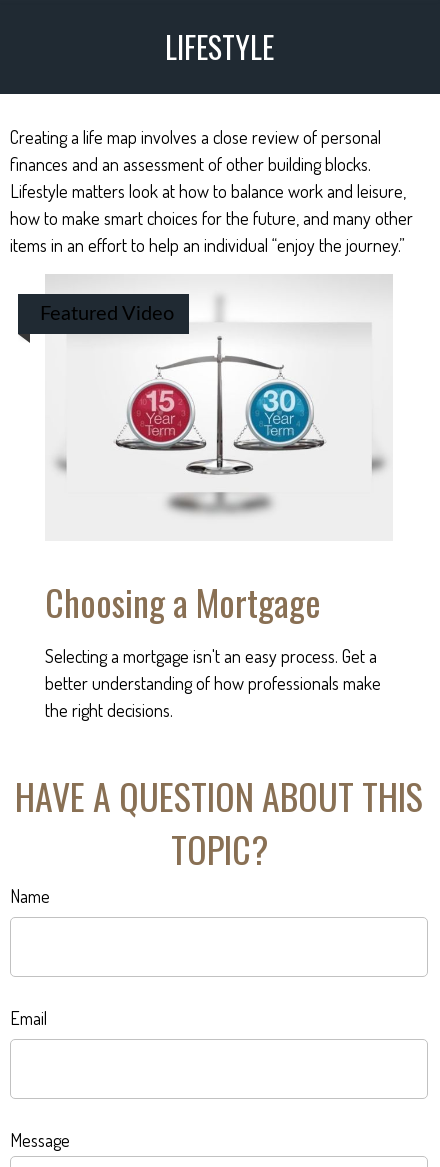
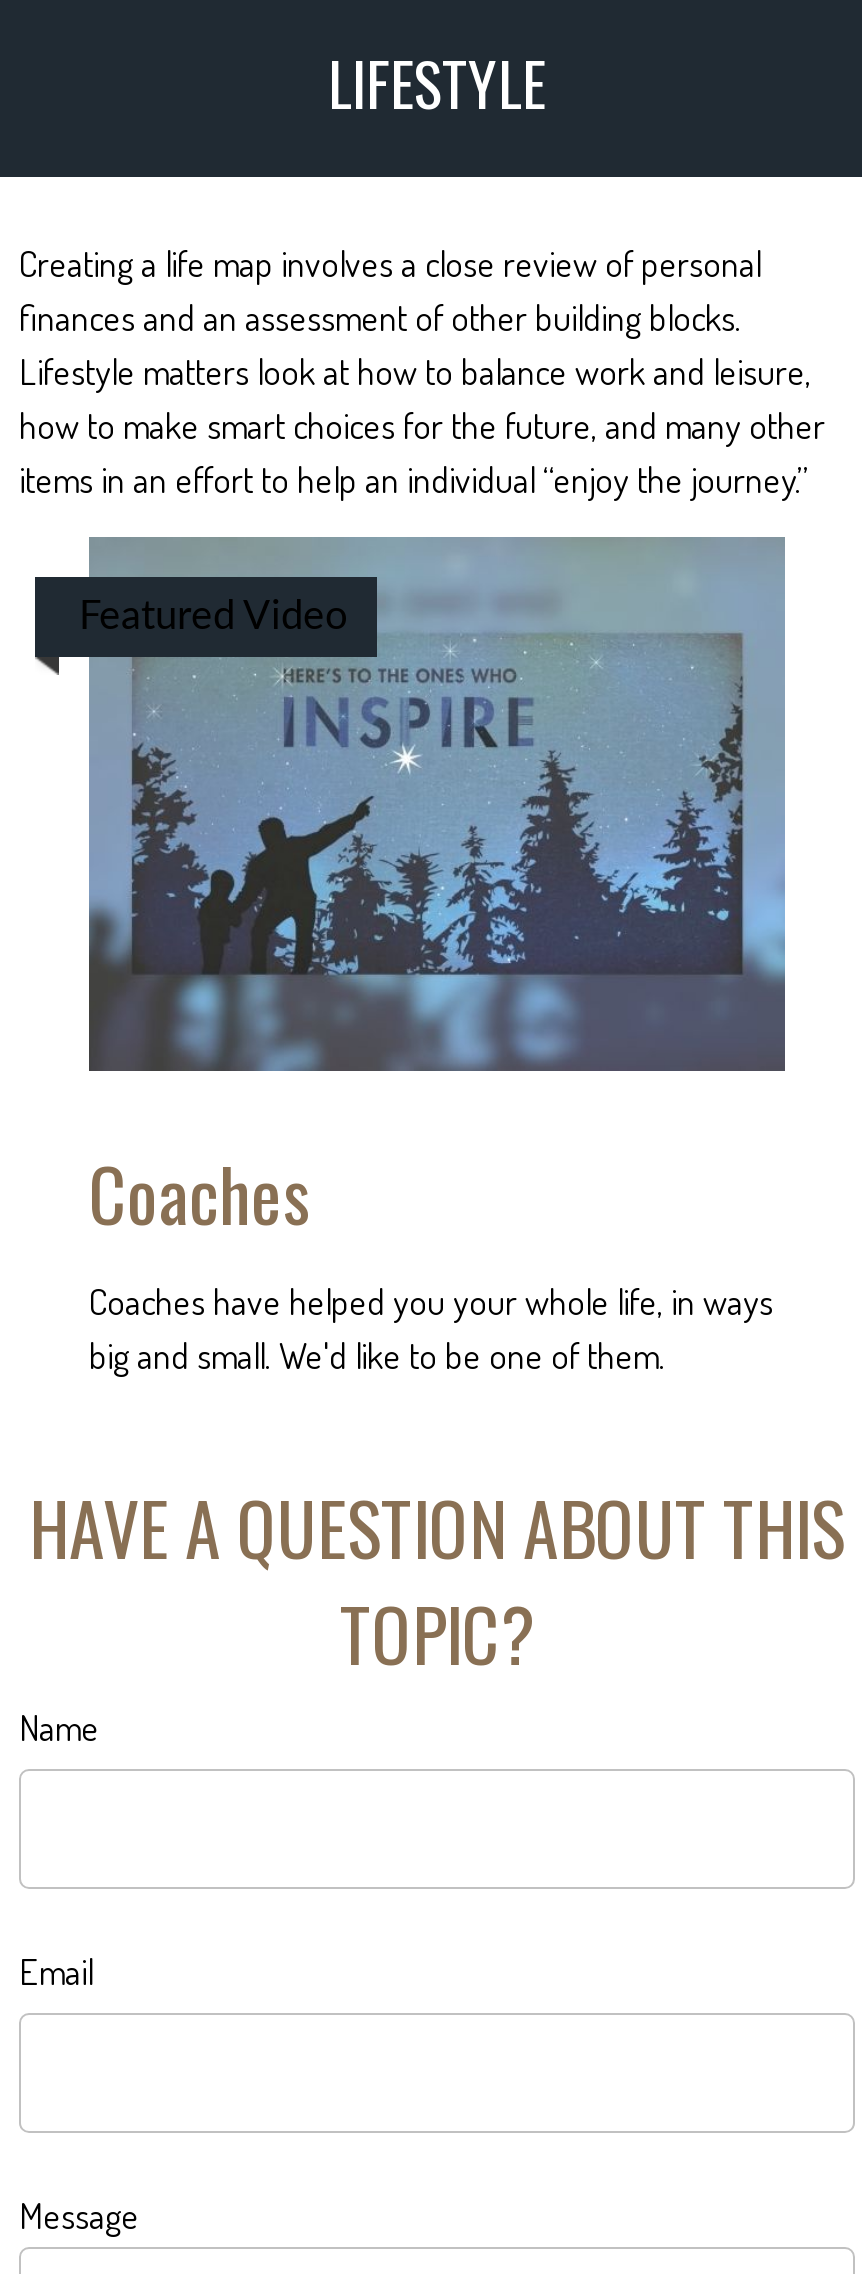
[45,275,393,721] [image] | Choosing a Mortgage | Selecting a mortgage isn't an easy process. Get a | better understanding of how professionals make | the right decisions. -> [87,537,787,1377] [image] | Coaches | Coaches have helped you your whole life, in ways | big and small. We'd like to be one of them.

